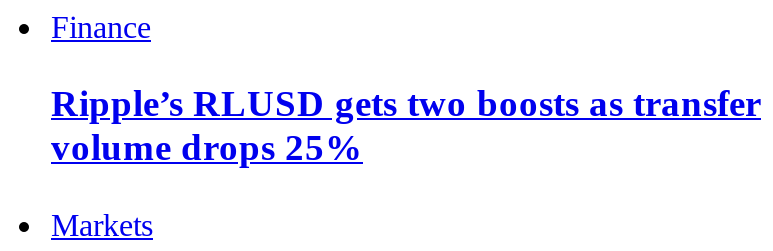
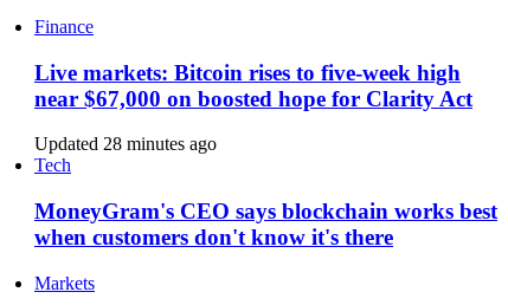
[51,83,761,169] Ripple’s RLUSD gets two boosts as transfer | volume drops 25% -> [34,60,497,249] Live markets: Bitcoin rises to five-week high | near $67,000 on boosted hope for Clarity Act | Updated 28 minutes ago | Tech | MoneyGram's CEO says blockchain works best | when customers don't know it's there

